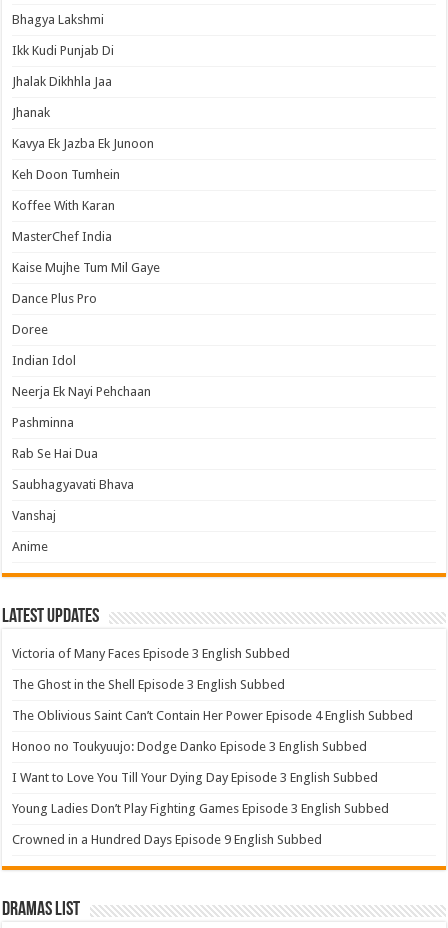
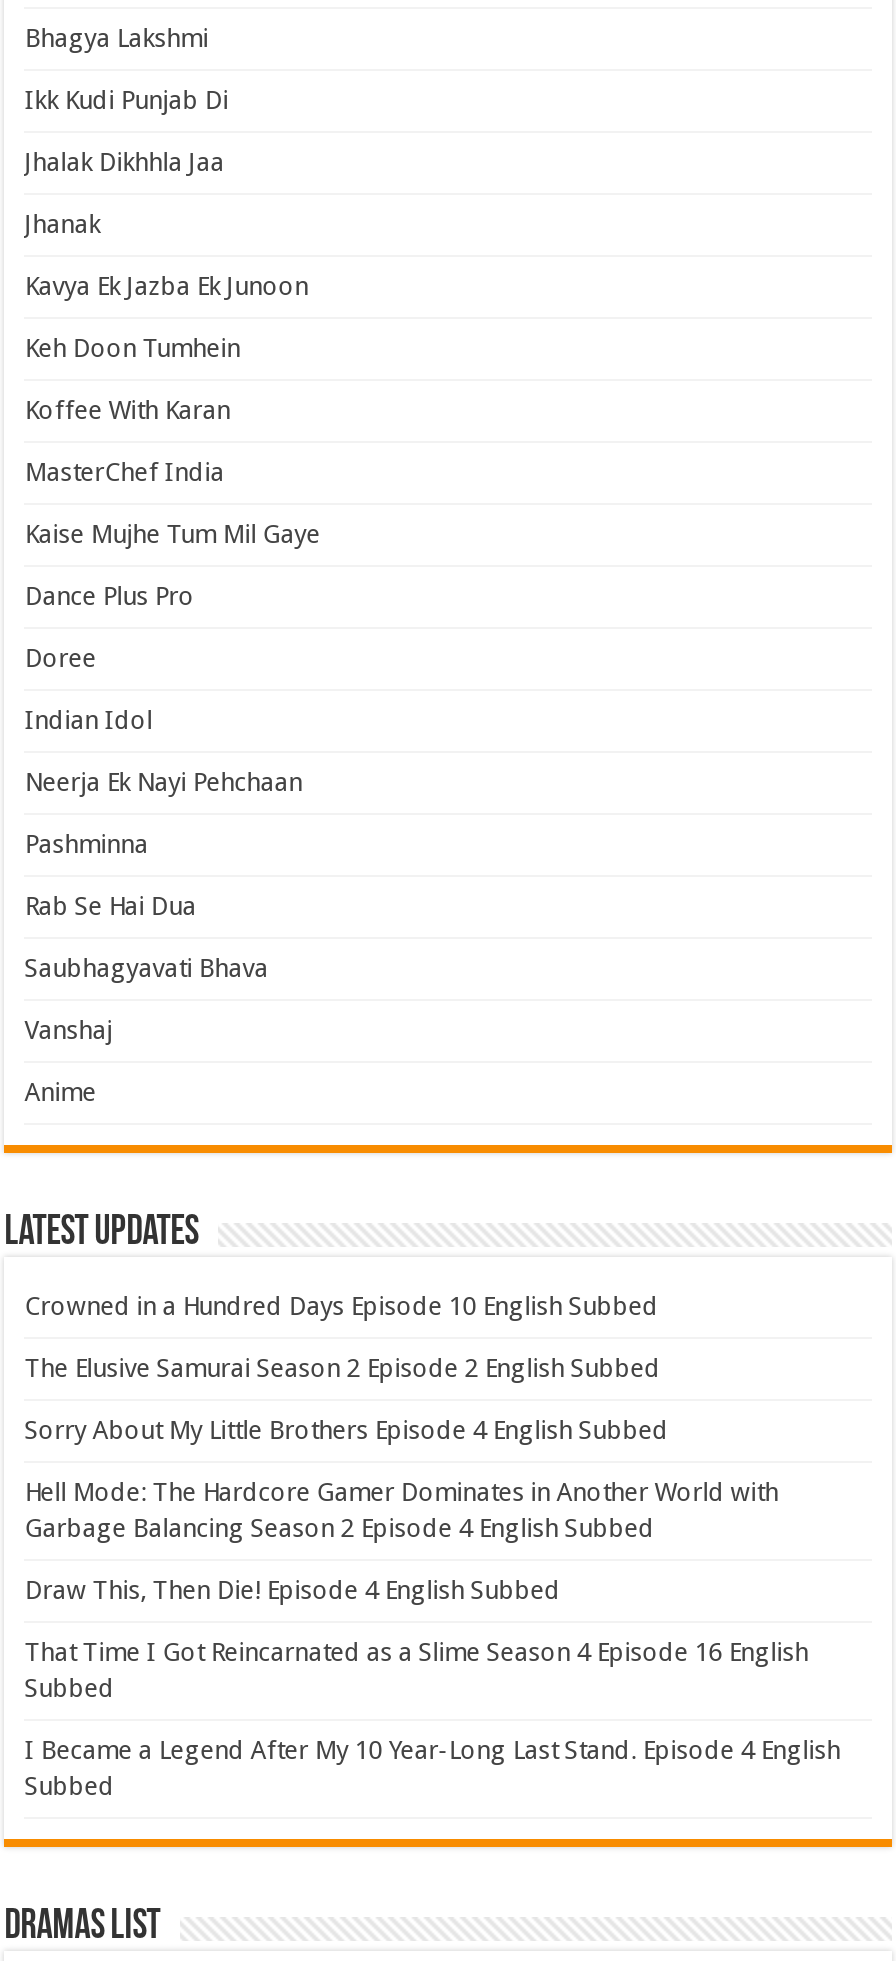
[12,646,290,661] Victoria of Many Faces Episode 3 English Subbed -> [24,1291,658,1321] Crowned in a Hundred Days Episode 10 English Subbed
[12,677,285,692] The Ghost in the Shell Episode 3 English Subbed -> [24,1353,660,1383] The Elusive Samurai Season 2 Episode 2 English Subbed
[12,708,413,723] The Oblivious Saint Can’t Contain Her Power Episode 4 English Subbed -> [24,1415,668,1445] Sorry About My Little Brothers Episode 4 English Subbed
[12,739,367,754] Honoo no Toukyuujo: Dodge Danko Episode 3 English Subbed -> [24,1477,778,1543] Hell Mode: The Hardcore Gamer Dominates in Another World with | Garbage Balancing Season 2 Episode 4 English Subbed
[12,770,378,785] I Want to Love You Till Your Dying Day Episode 3 English Subbed -> [24,1575,560,1605] Draw This, Then Die! Episode 4 English Subbed
[12,801,389,816] Young Ladies Don’t Play Fighting Games Episode 3 English Subbed -> [24,1637,808,1703] That Time I Got Reincarnated as a Slime Season 4 Episode 16 English | Subbed
[12,832,322,847] Crowned in a Hundred Days Episode 9 English Subbed -> [24,1735,840,1801] I Became a Legend After My 10 Year-Long Last Stand. Episode 4 English | Subbed

